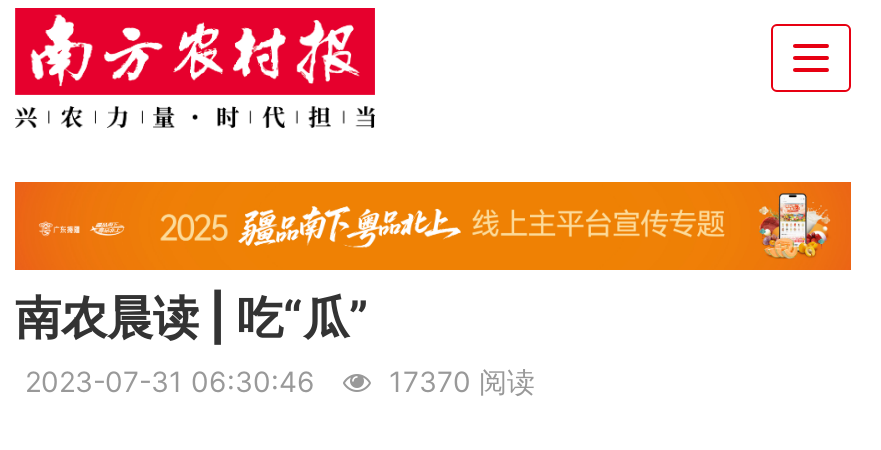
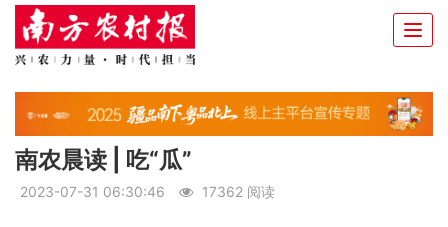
[25,363,535,397] 2023-07-31 06:30:46 17370 阅读 -> [20,183,275,200] 2023-07-31 06:30:46 17362 阅读

